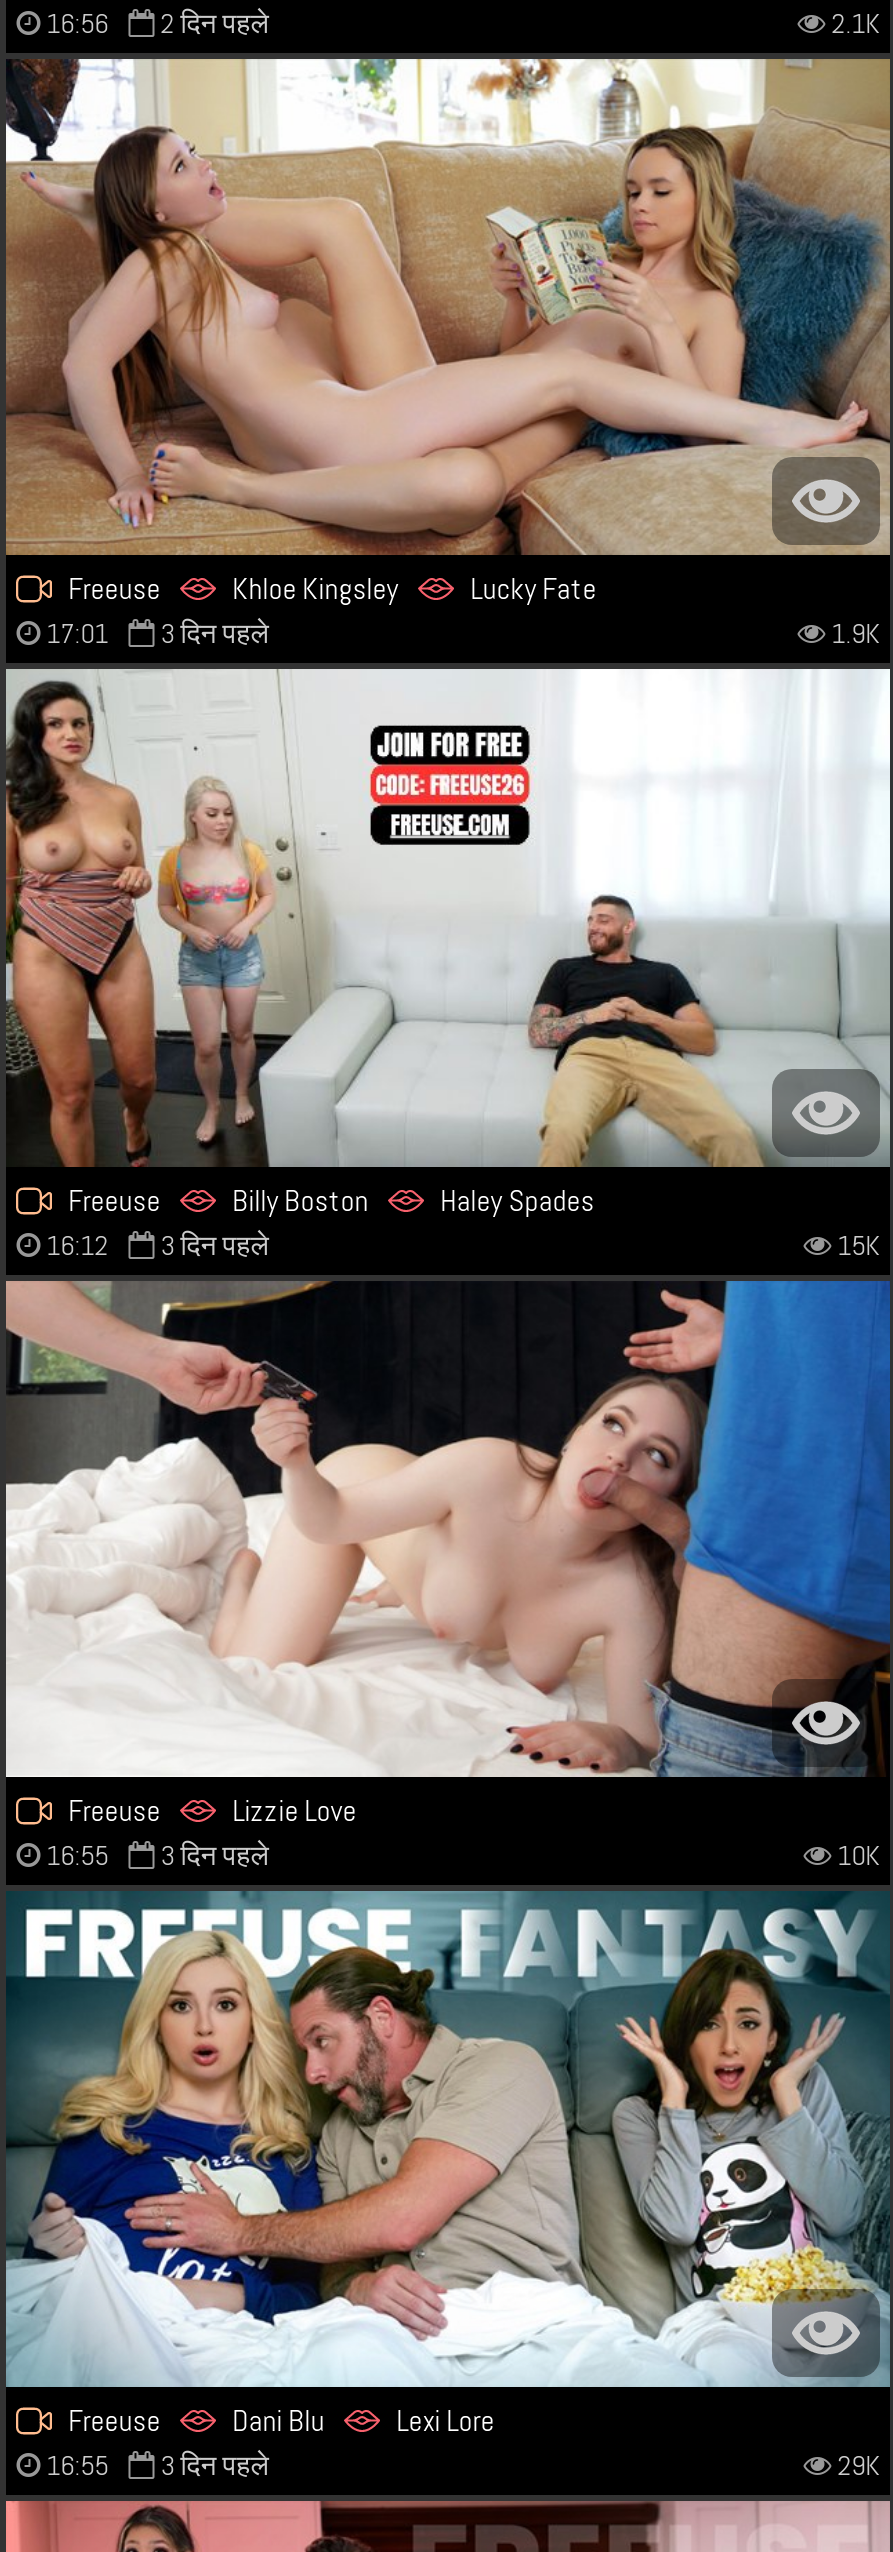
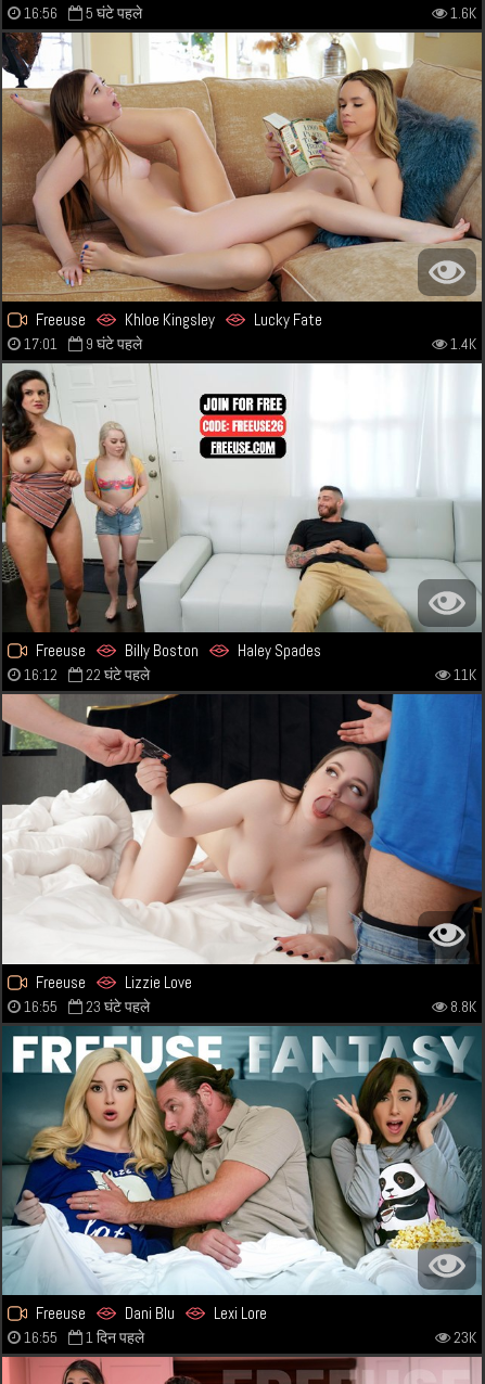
[160,5,880,41] 2 दिन पहले | 2.1K -> [86,3,476,22] 5 घंटे पहले | 1.6K
[160,616,880,652] 3 दिन पहले | 1.9K -> [86,334,476,354] 9 घंटे पहले | 1.4K
[160,1227,880,1263] 3 दिन पहले | 15K -> [86,665,476,685] 22 घंटे पहले | 11K
[160,1837,880,1873] 3 दिन पहले | 10K -> [86,996,476,1016] 23 घंटे पहले | 8.8K
[160,2448,880,2484] 3 दिन पहले | 29K -> [86,1328,476,1347] 1 दिन पहले | 23K

